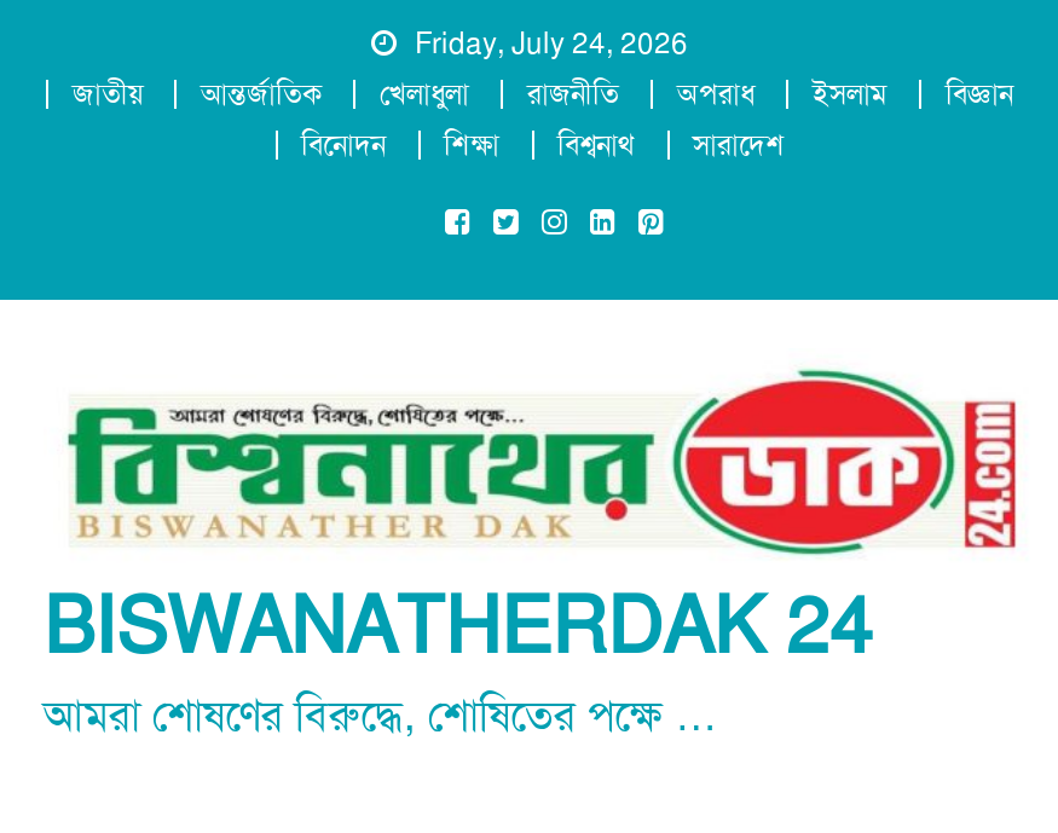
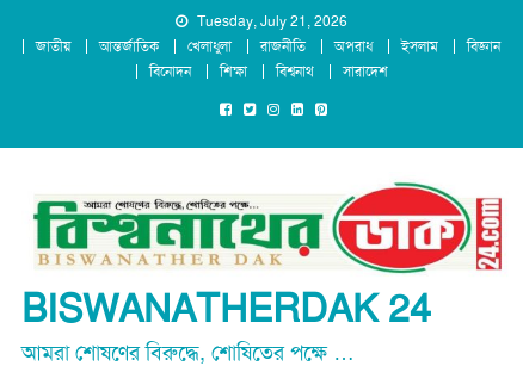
[415,24,688,63] Friday, July 24, 2026 -> [197,12,347,31] Tuesday, July 21, 2026

